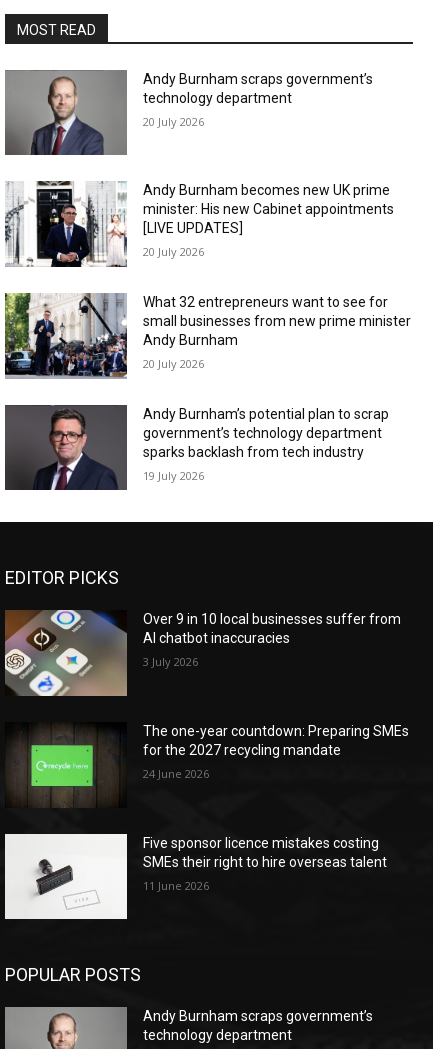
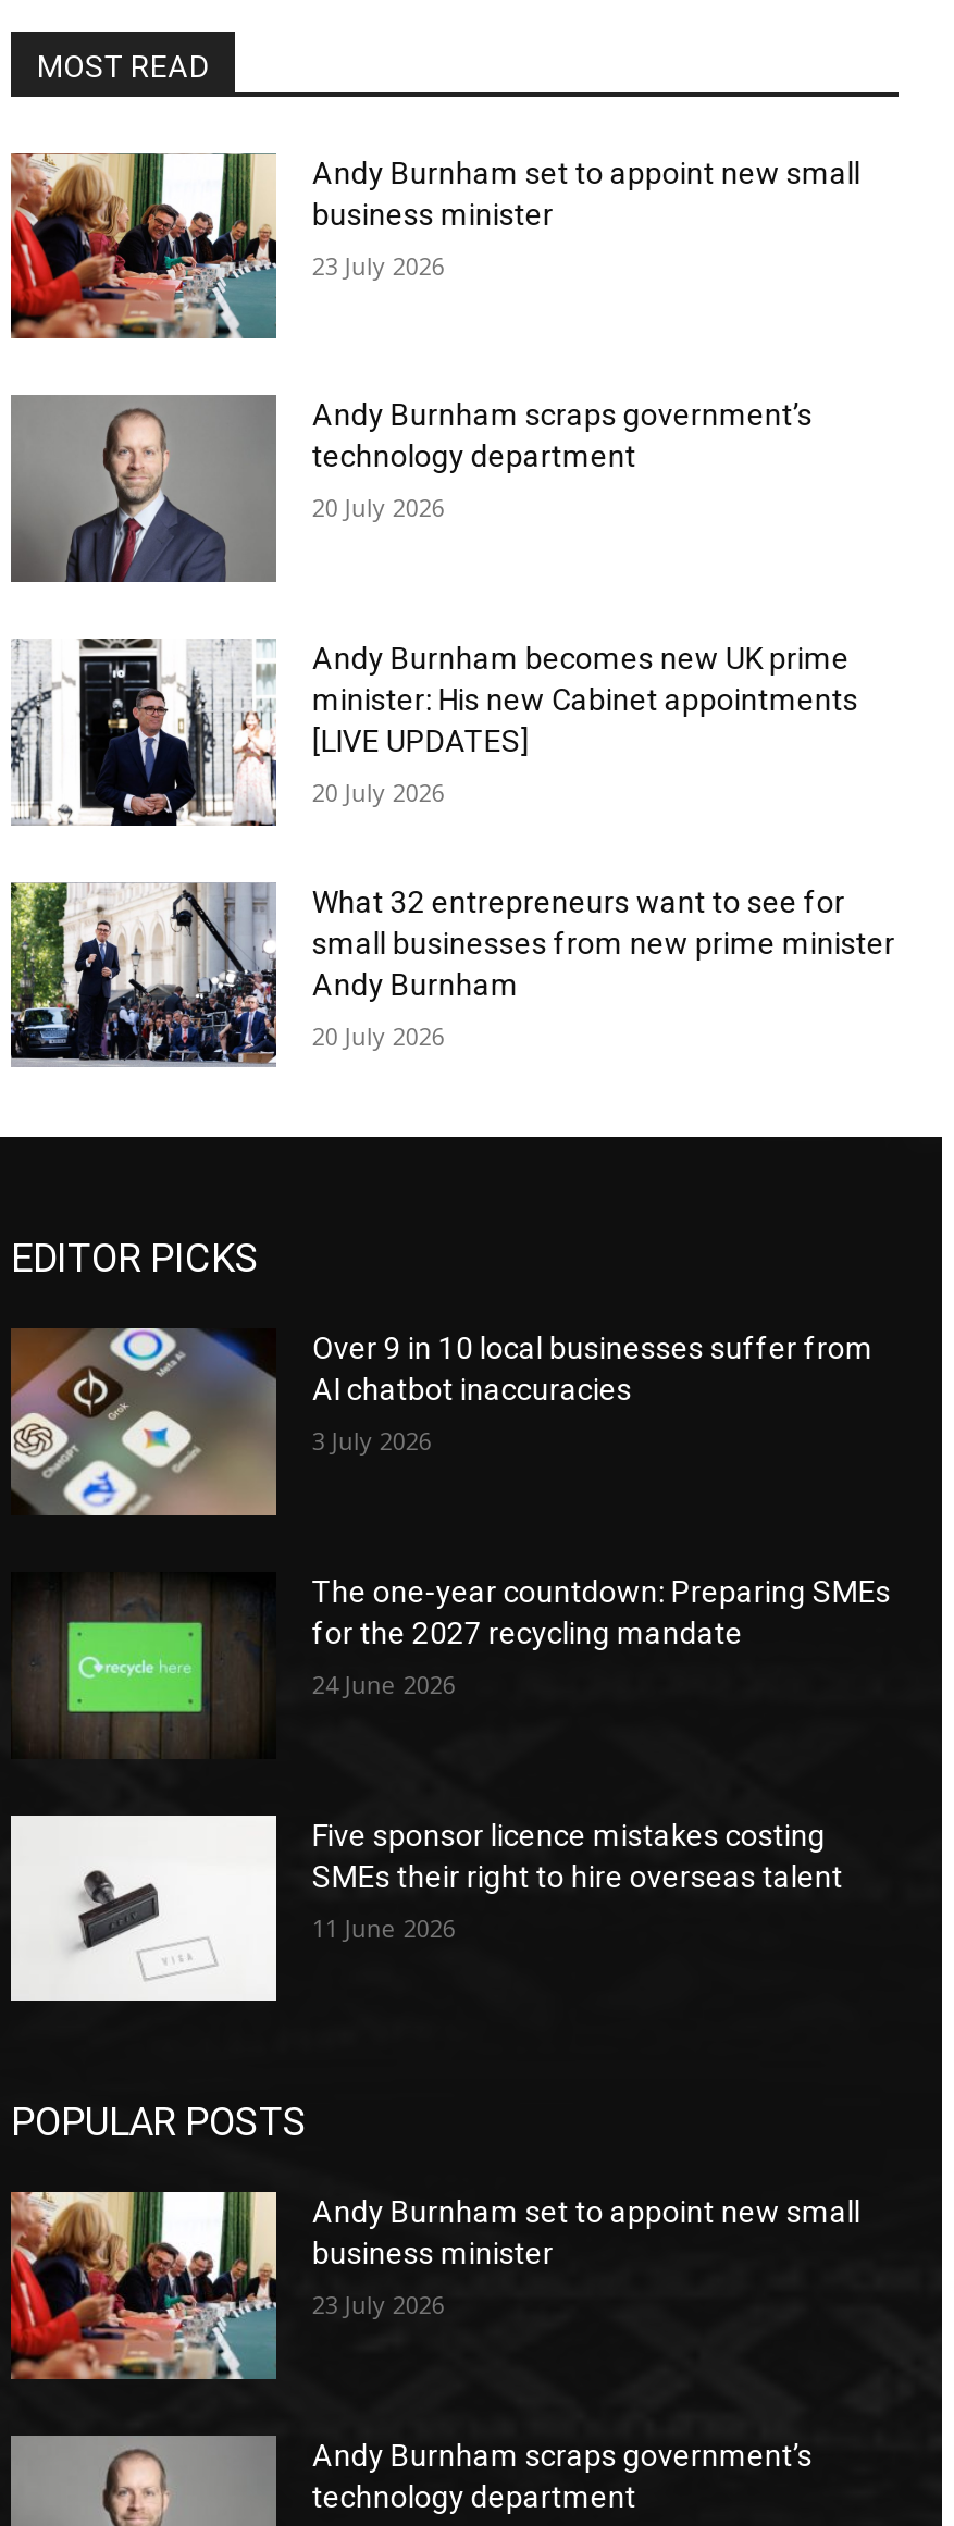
none -> [9,153,860,340] [image] | Andy Burnham set to appoint new small | business minister | 23 July 2026
[5,404,389,490] [image] | Andy Burnham’s potential plan to scrap | government’s technology department | sparks backlash from tech industry | 19 July 2026 -> none
none -> [9,2192,860,2381] [image] | Andy Burnham set to appoint new small | business minister | 23 July 2026

